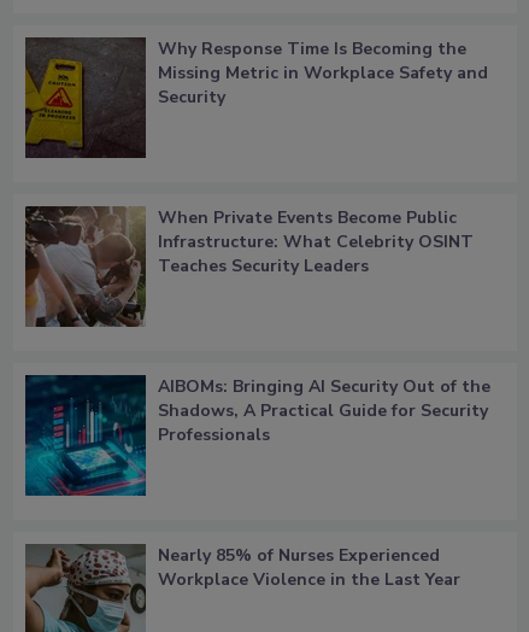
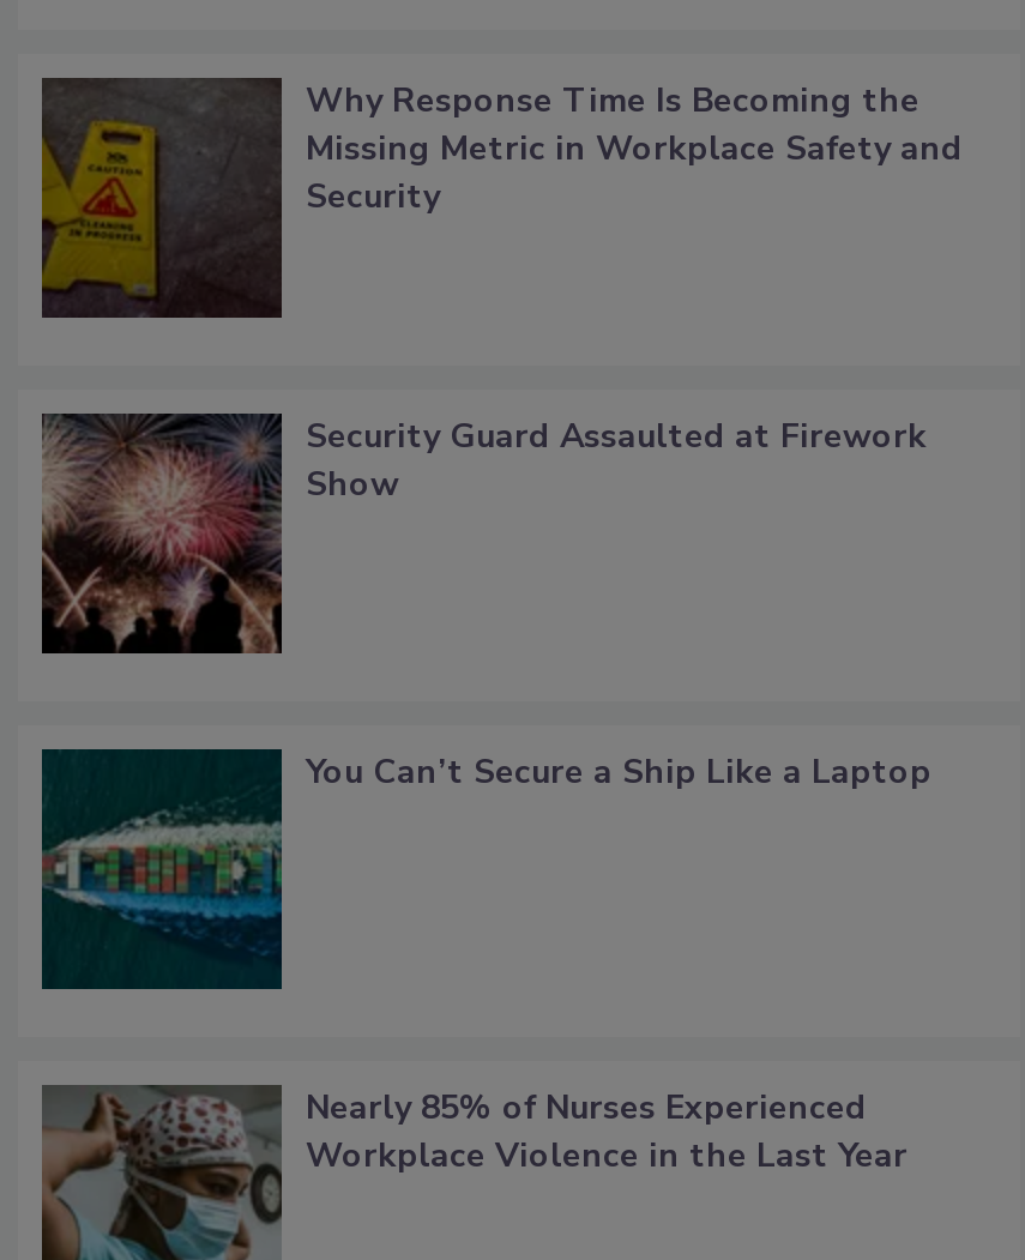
[24,206,474,328] [image] | When Private Events Become Public | Infrastructure: What Celebrity OSINT | Teaches Security Leaders -> [40,411,927,656] [image] | Security Guard Assaulted at Firework | Show
[24,374,490,497] [image] | AIBOMs: Bringing AI Security Out of the | Shadows, A Practical Guide for Security | Professionals -> [40,748,931,991] [image] | You Can’t Secure a Ship Like a Laptop

